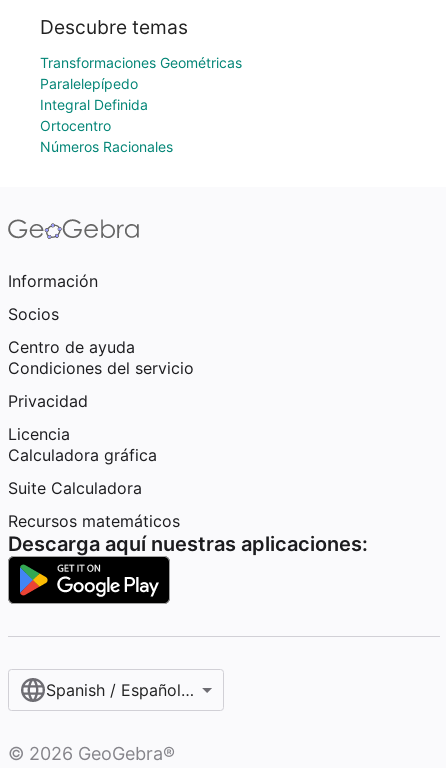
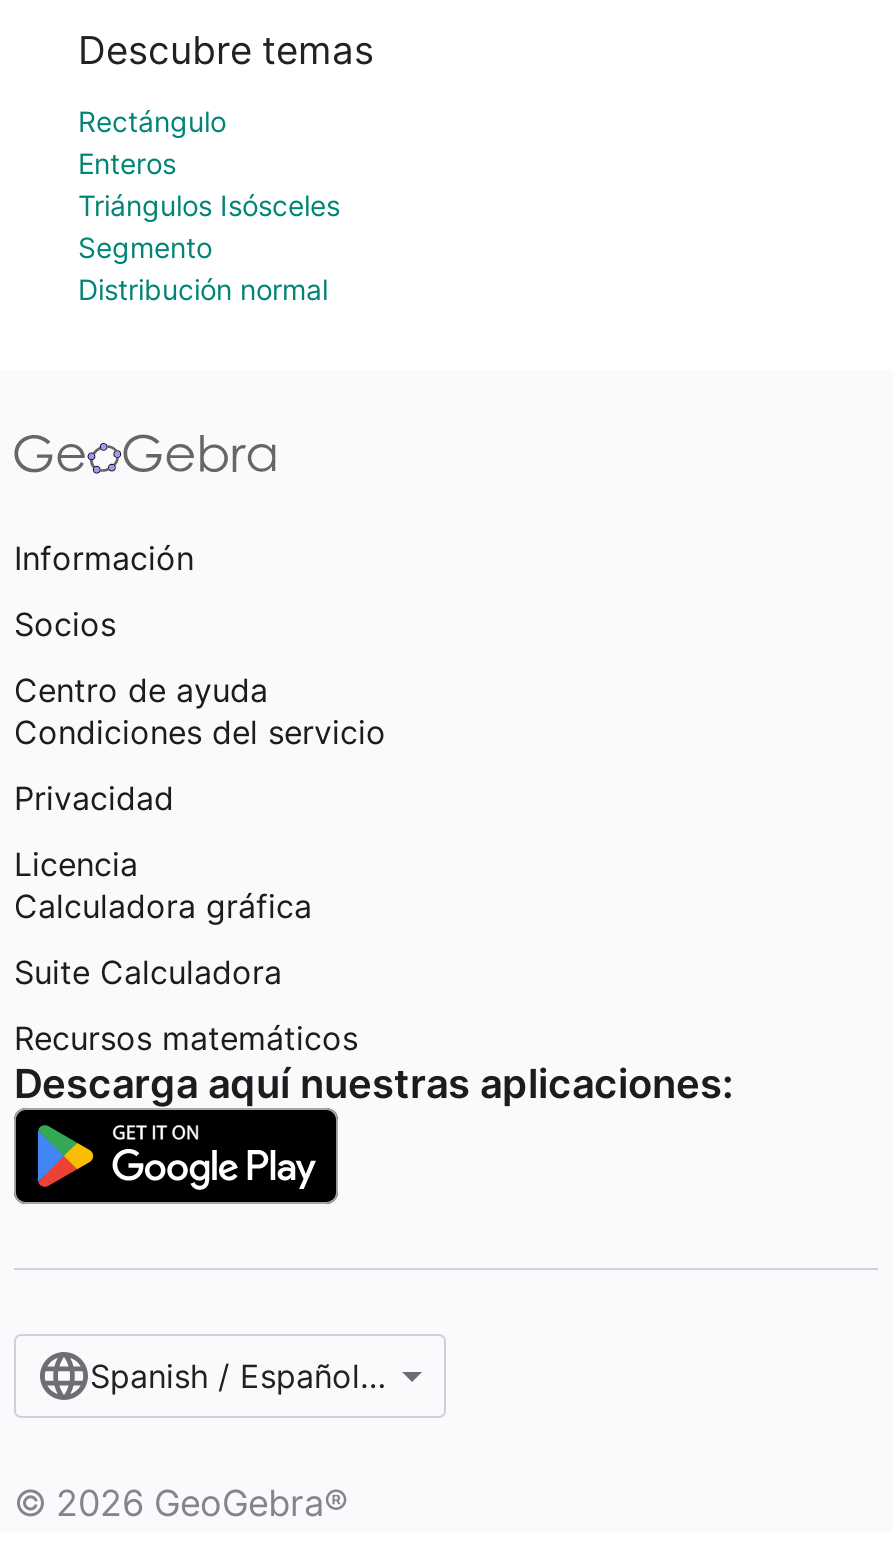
[40,54,242,155] Transformaciones Geométricas | Paralelepípedo | Integral Definida | Ortocentro | Números Racionales -> [78,104,340,306] Rectángulo | Enteros | Triángulos Isósceles | Segmento | Distribución normal

